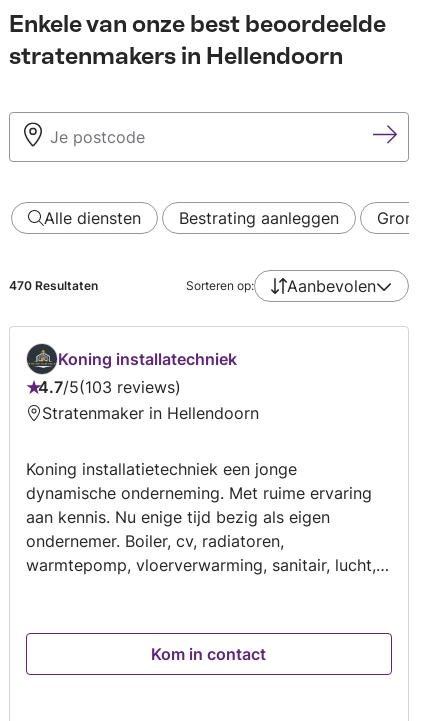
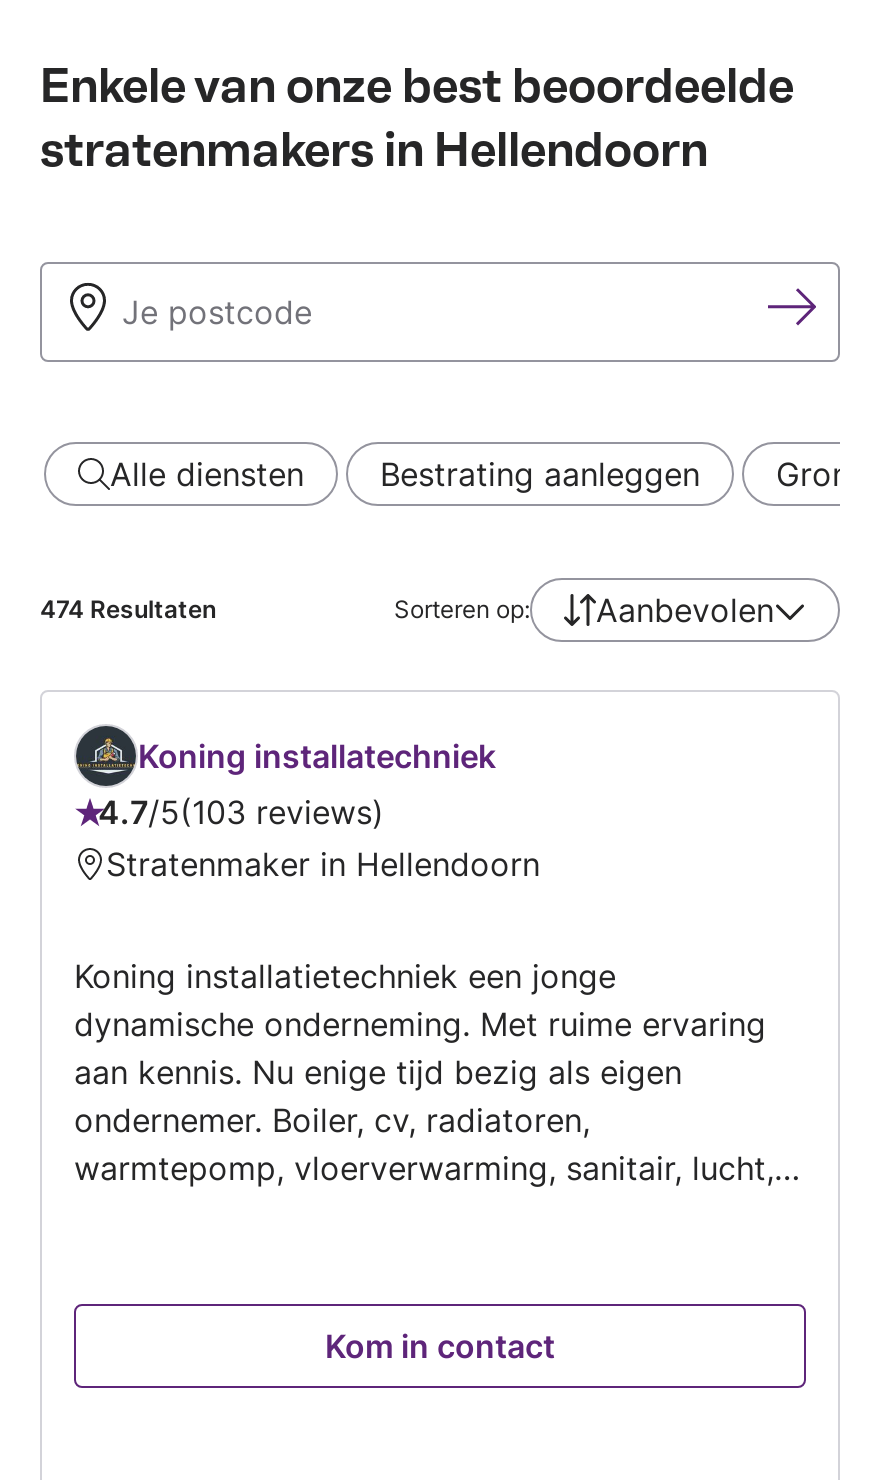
[9,278,98,293] 470 Resultaten -> [40,594,216,624] 474 Resultaten

